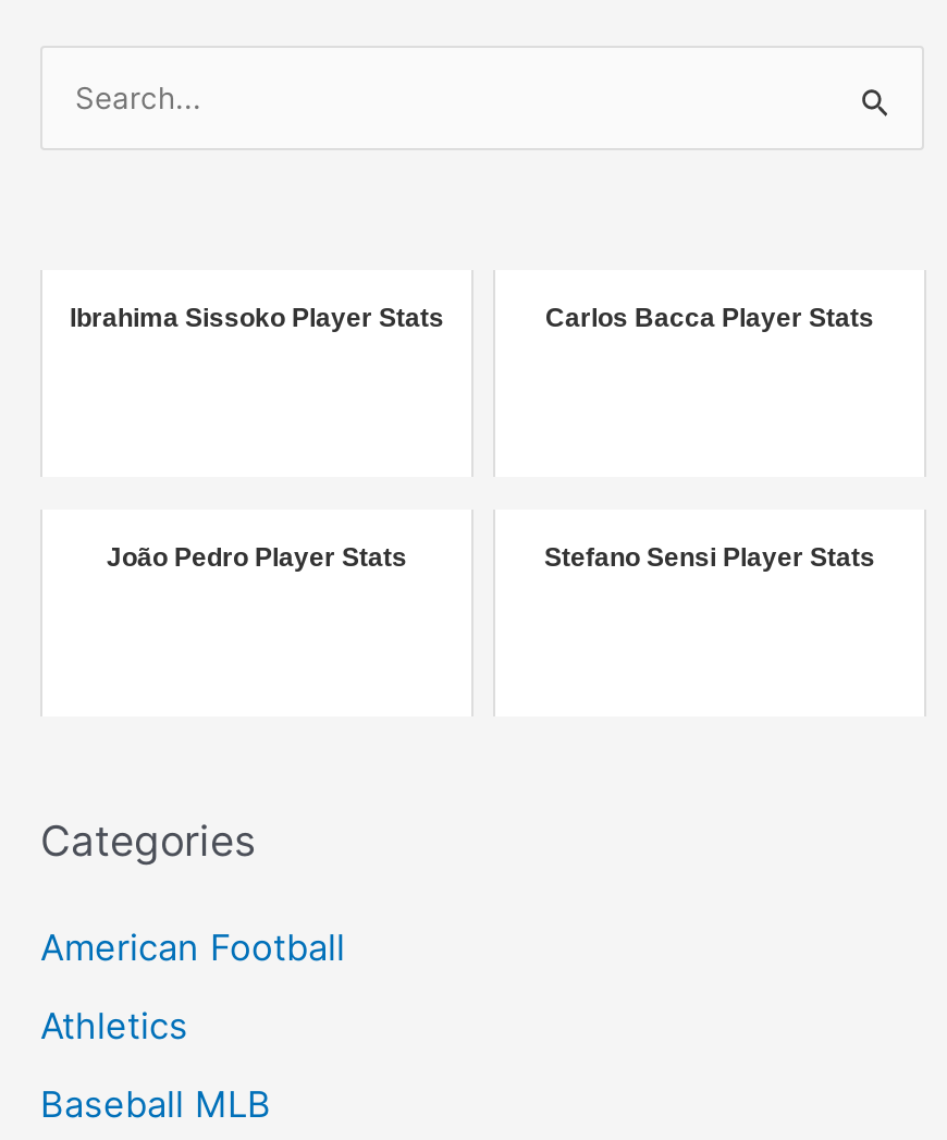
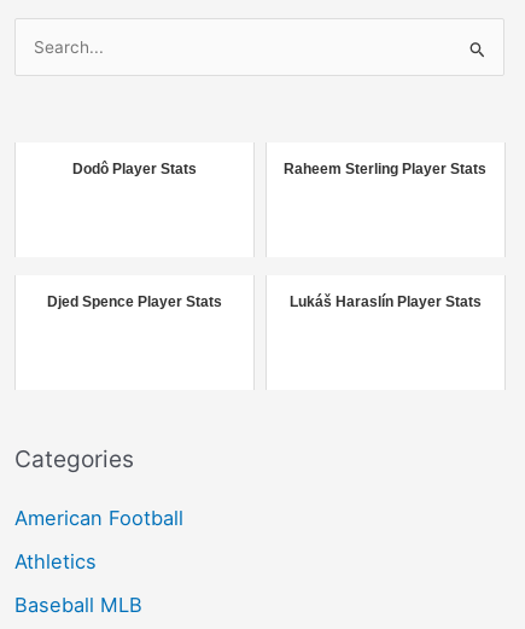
[70,302,874,333] Ibrahima Sissoko Player Stats | Carlos Bacca Player Stats -> [72,160,487,177] Dodô Player Stats | Raheem Sterling Player Stats
[107,542,875,572] João Pedro Player Stats | Stefano Sensi Player Stats -> [47,293,482,310] Djed Spence Player Stats | Lukáš Haraslín Player Stats

